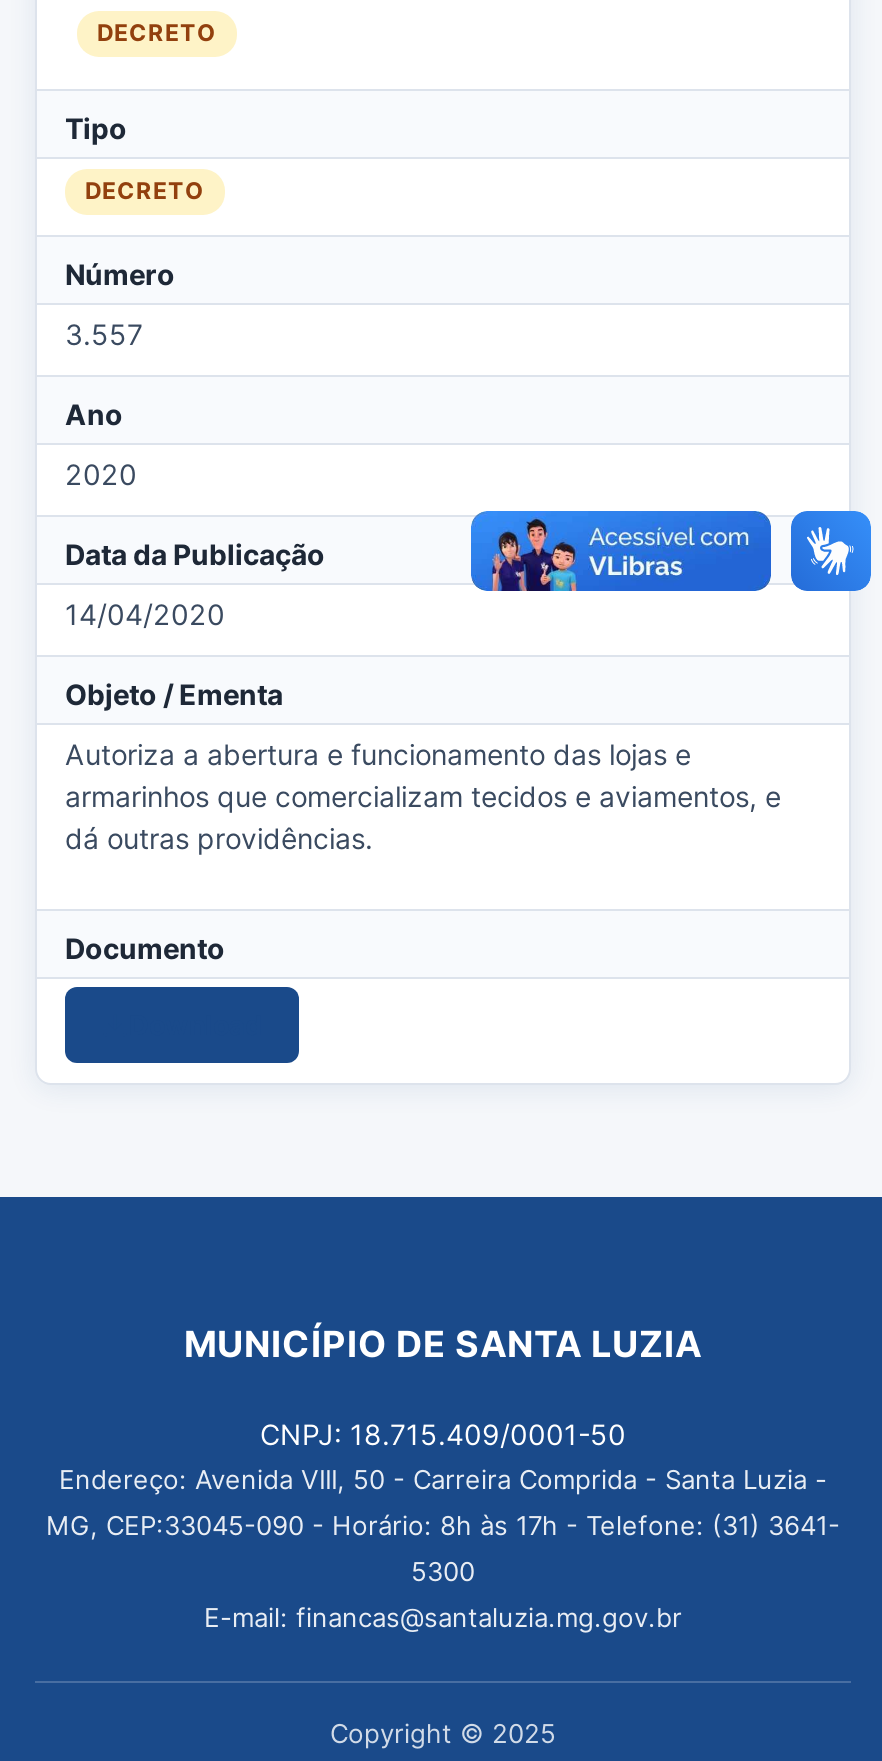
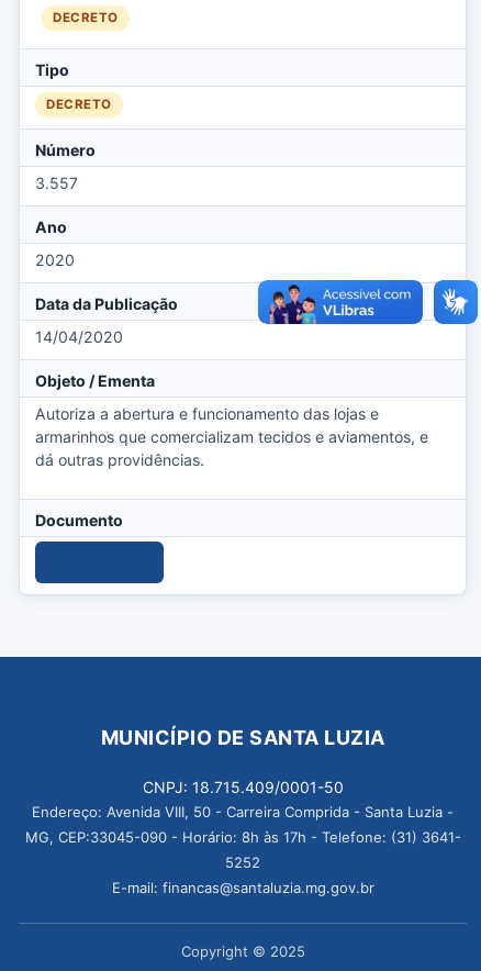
[411,1555,475,1587] 5300 -> [225,853,260,871] 5252

